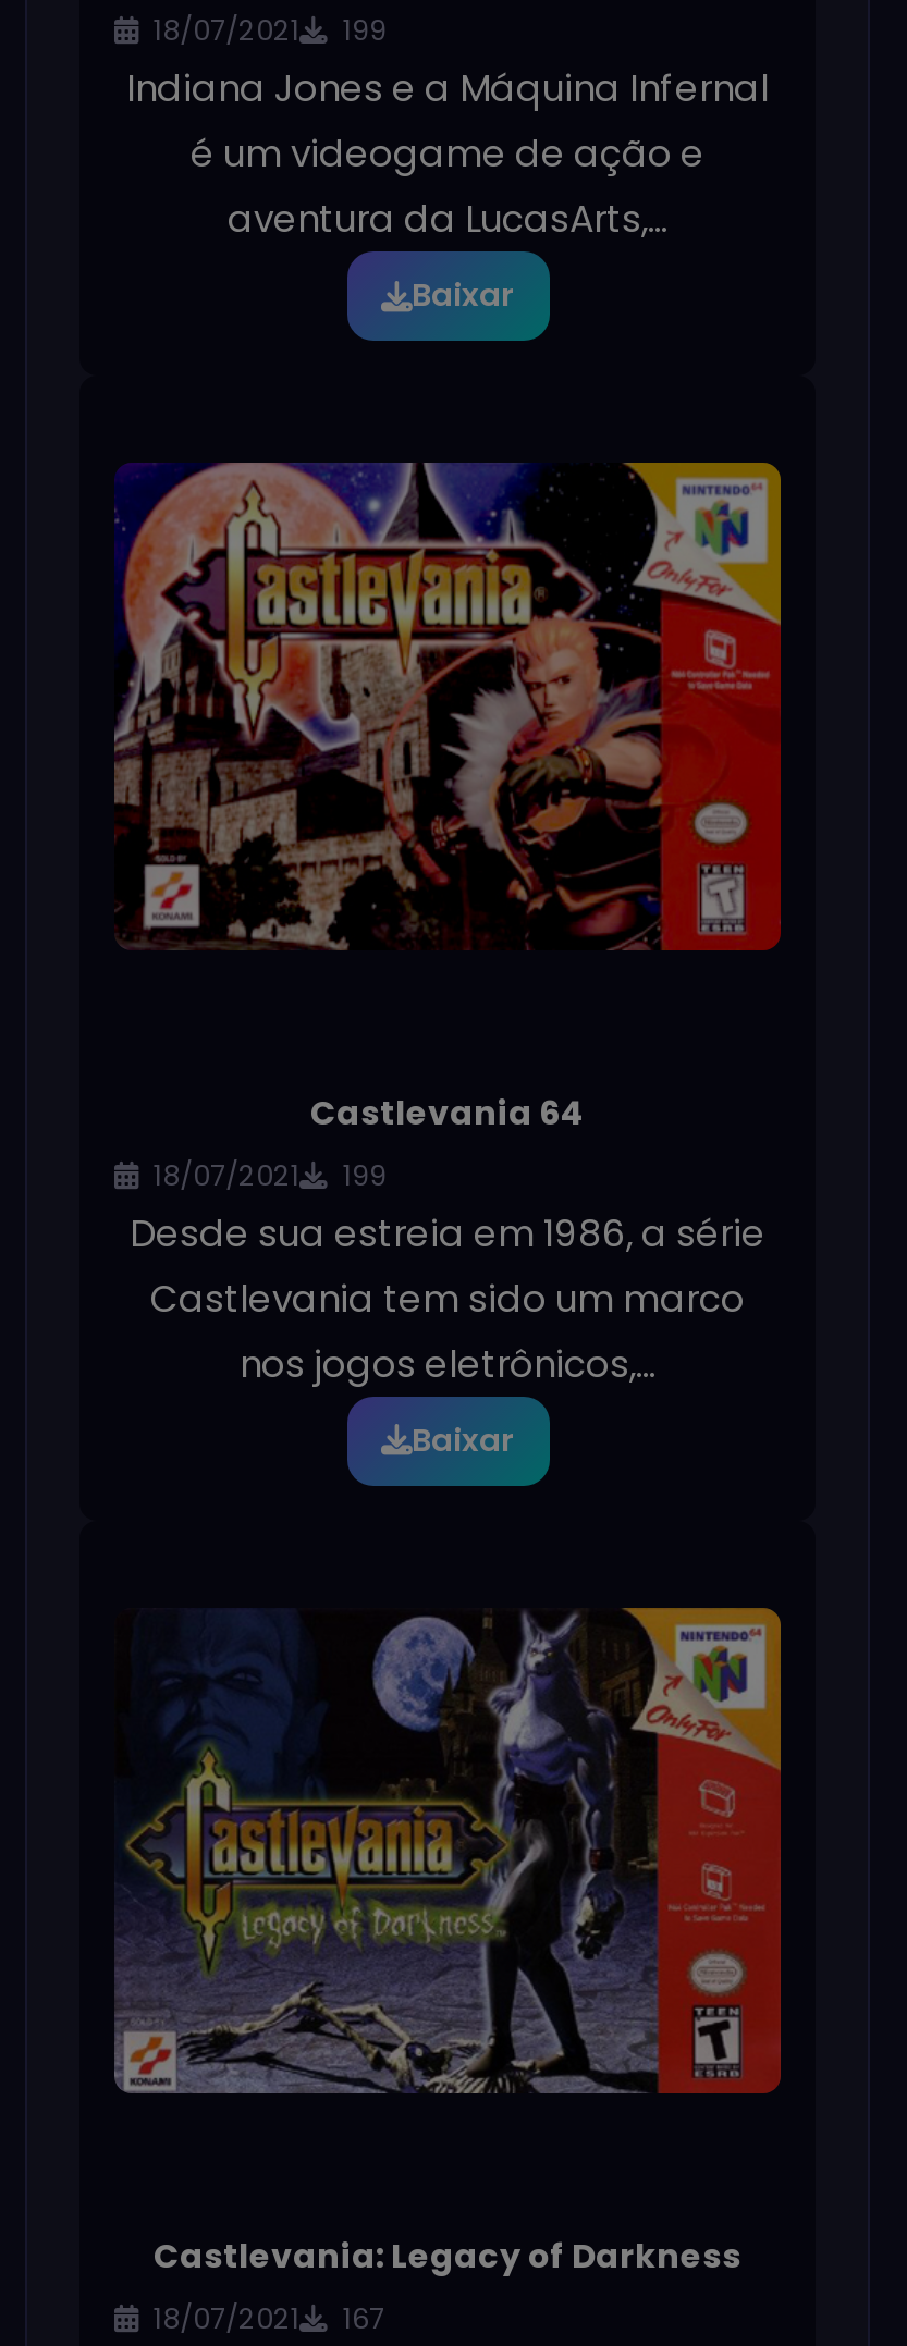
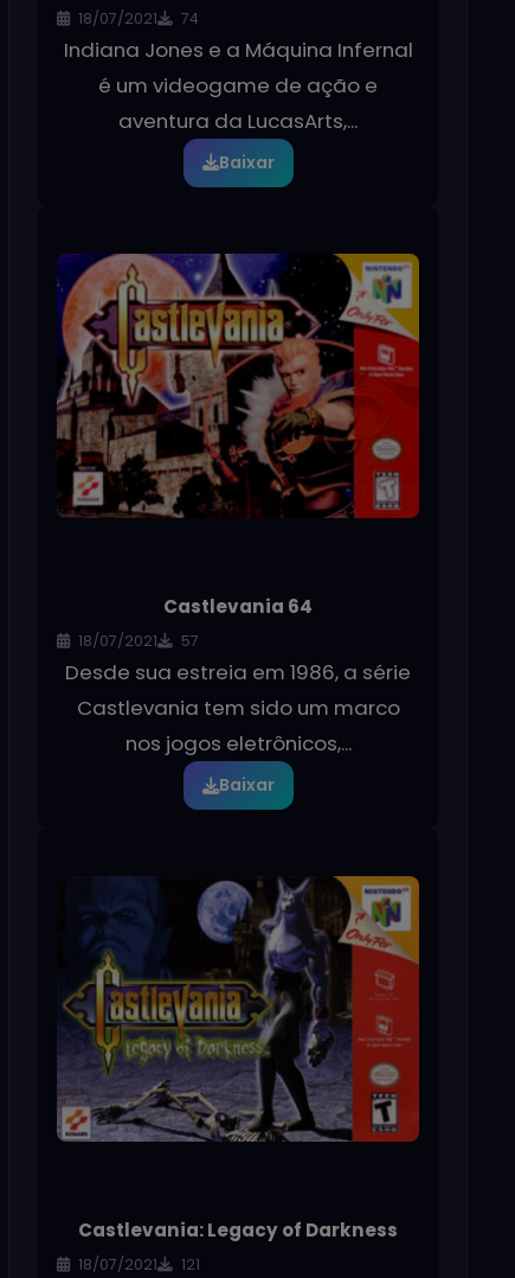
[147,13,387,50] 18/07/2021 199 -> [75,8,199,28] 18/07/2021 74
[147,1157,387,1194] 18/07/2021 199 -> [75,631,199,651] 18/07/2021 57
[147,2302,384,2339] 18/07/2021 167 -> [75,1254,200,1274] 18/07/2021 121

